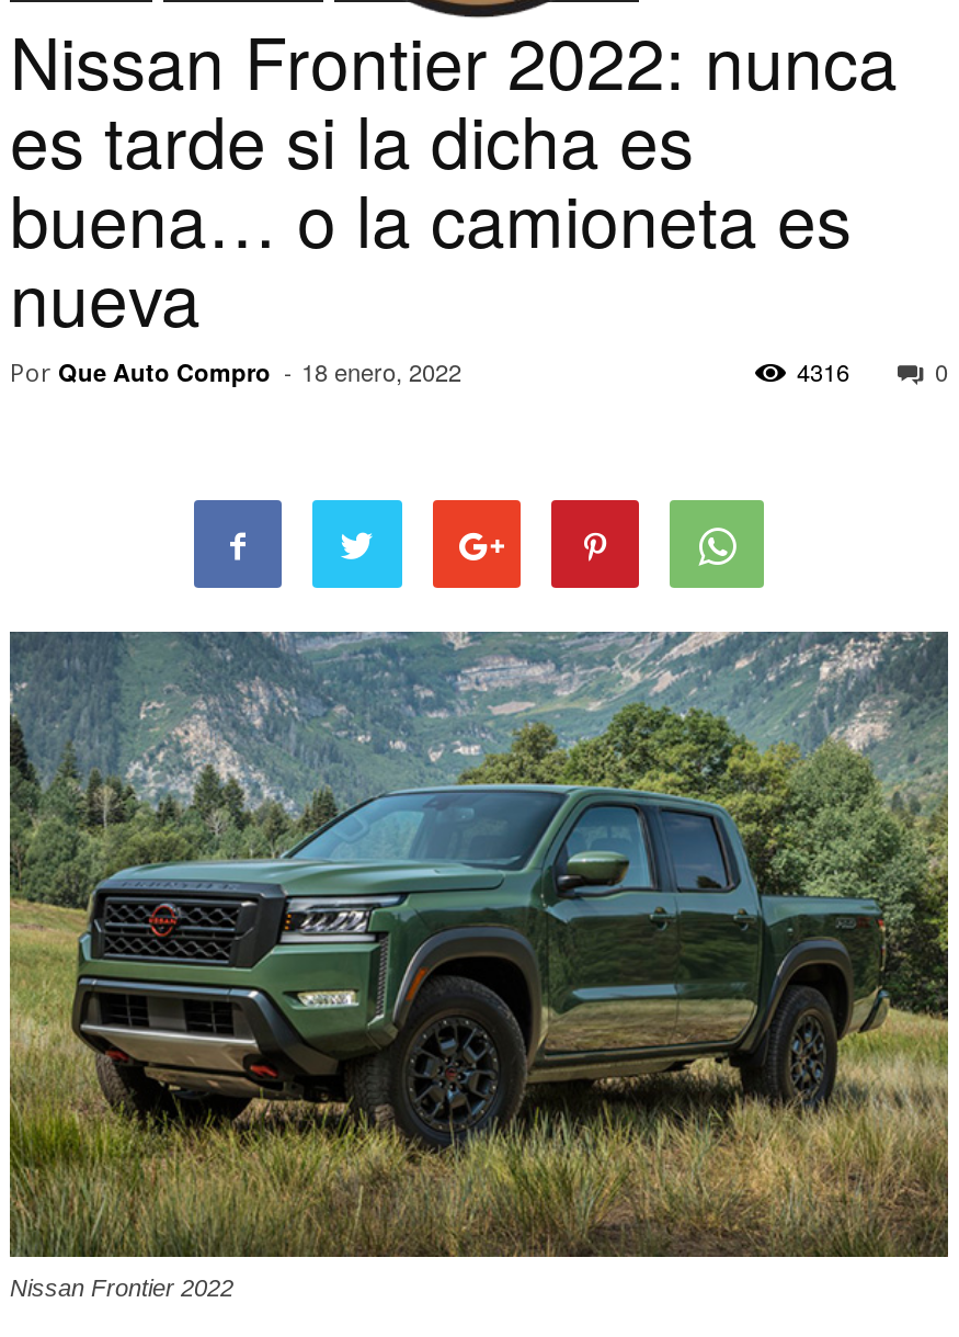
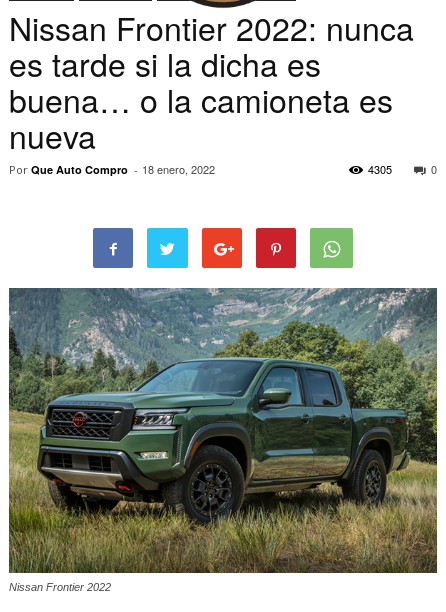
[797,353,849,388] 4316 -> [368,161,392,177] 4305

